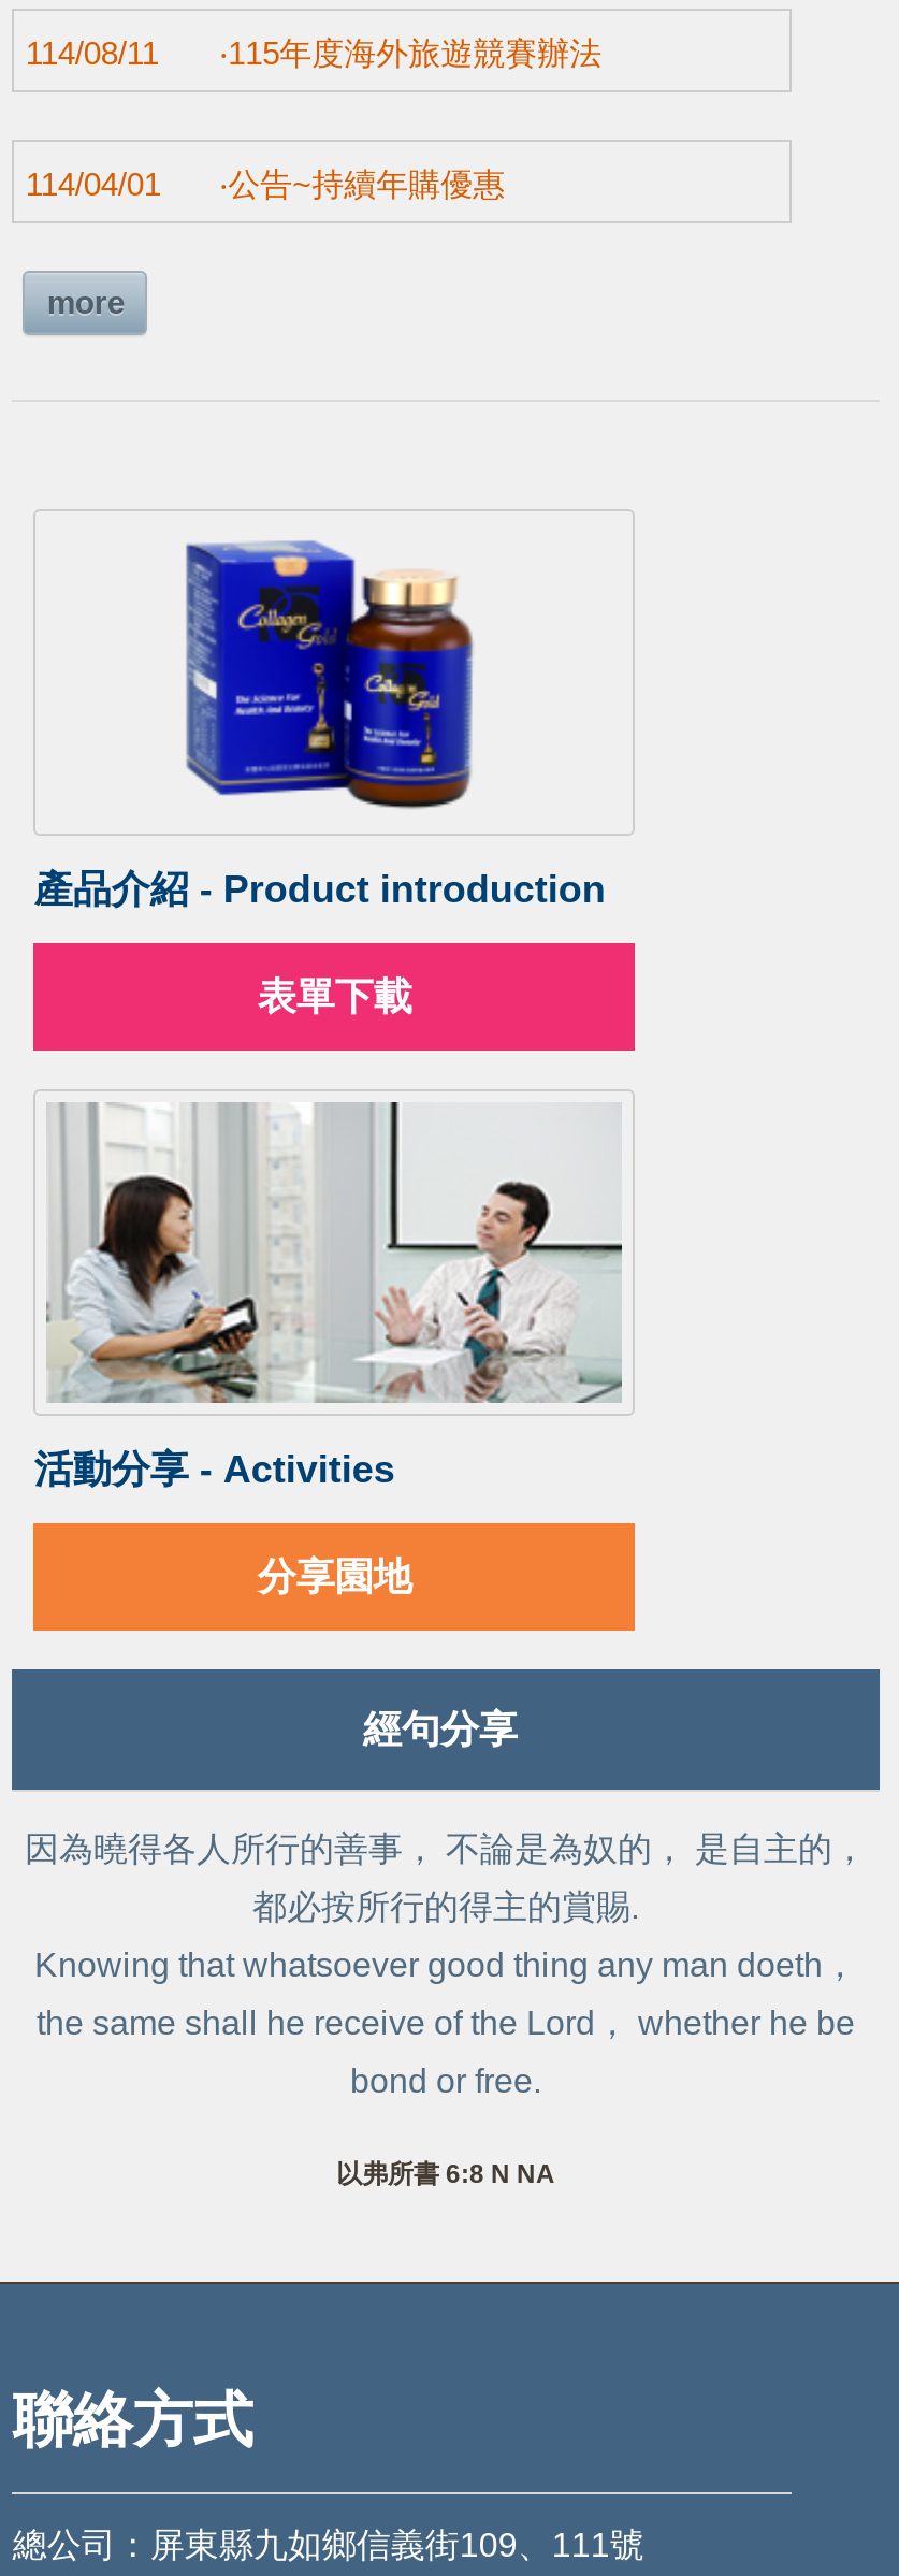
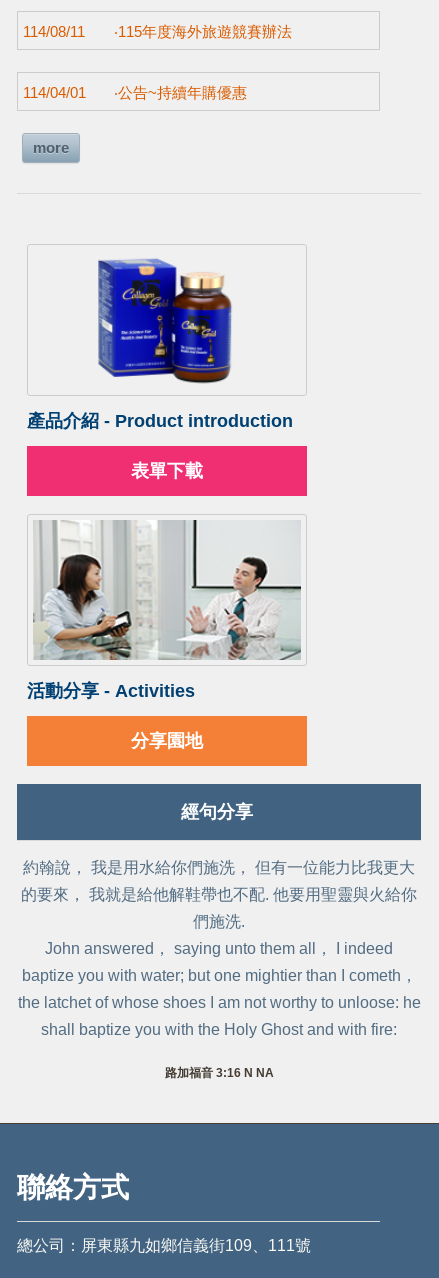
[25,1831,867,2189] 因為曉得各人所行的善事， 不論是為奴的， 是自主的， | 都必按所行的得主的賞賜. | Knowing that whatsoever good thing any man doeth， | the same shall he receive of the Lord， whether he be | bond or free. | 以弗所書 6:8 N NA -> [17,859,420,1080] 約翰說， 我是用水給你們施洗， 但有一位能力比我更大 | 的要來， 我就是給他解鞋帶也不配. 他要用聖靈與火給你 | 們施洗. | John answered， saying unto them all， I indeed | baptize you with water; but one mightier than I cometh， | the latchet of whose shoes I am not worthy to unloose: he | shall baptize you with the Holy Ghost and with fire: | 路加福音 3:16 N NA

